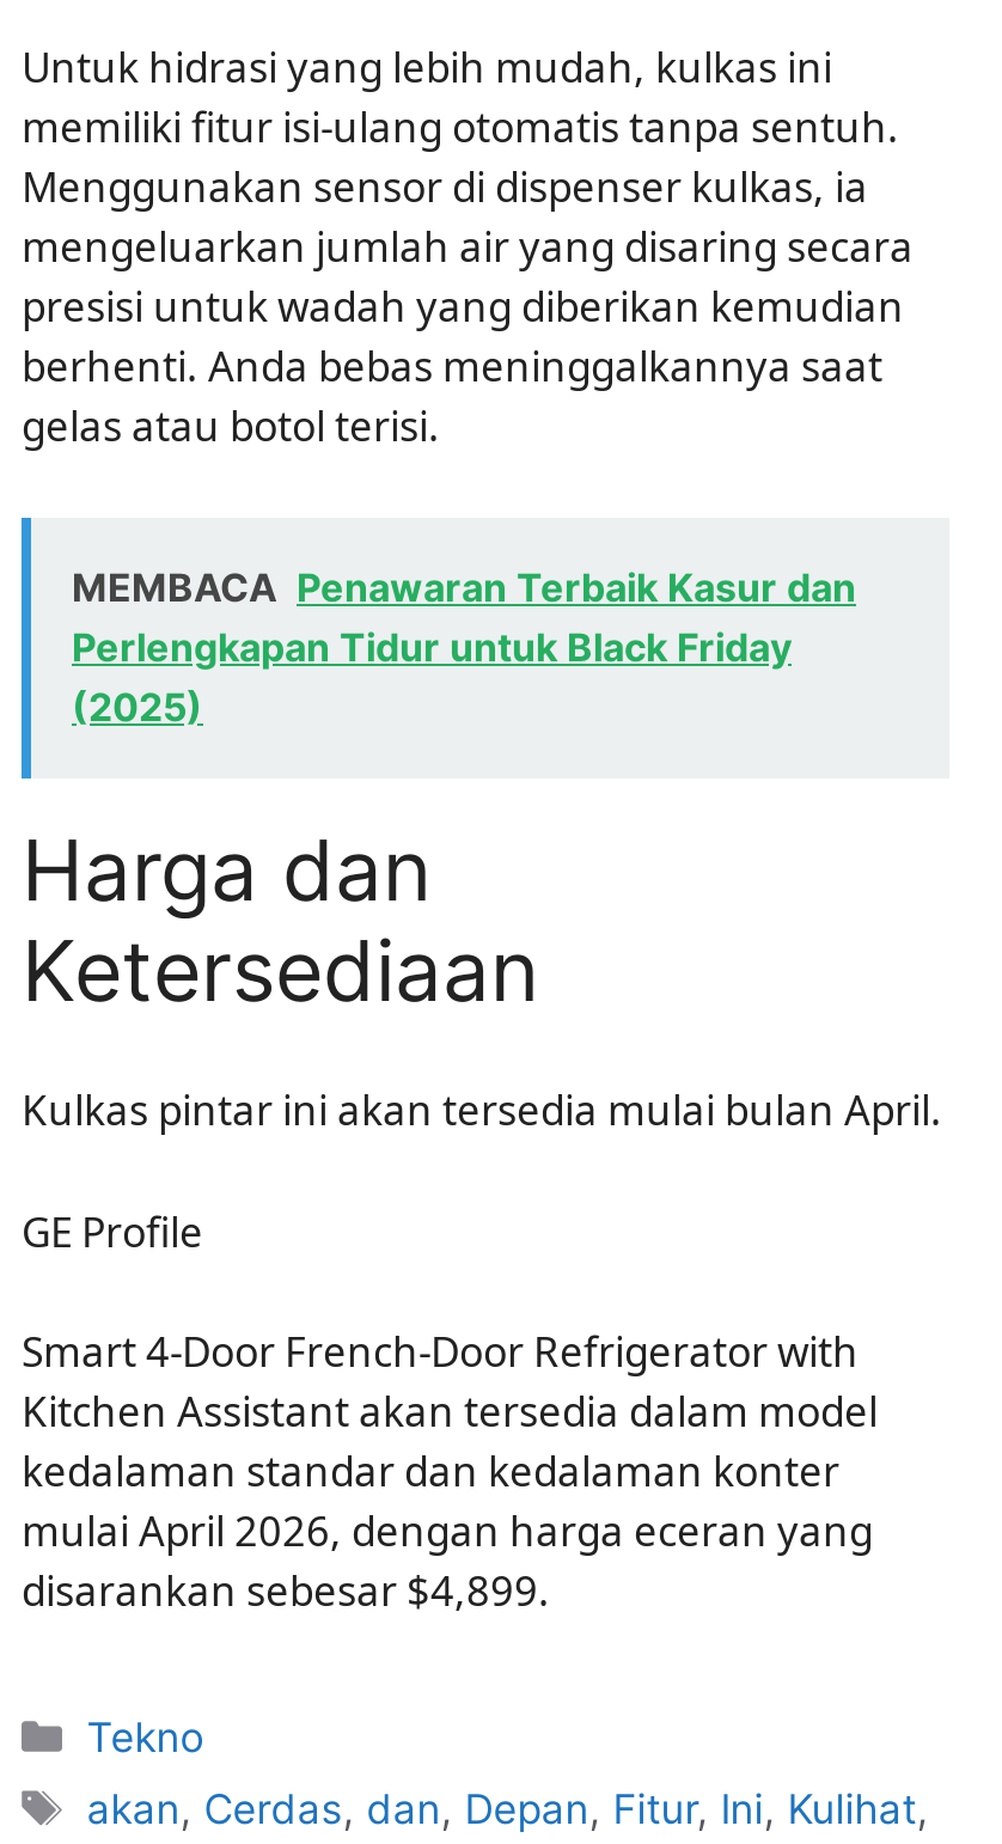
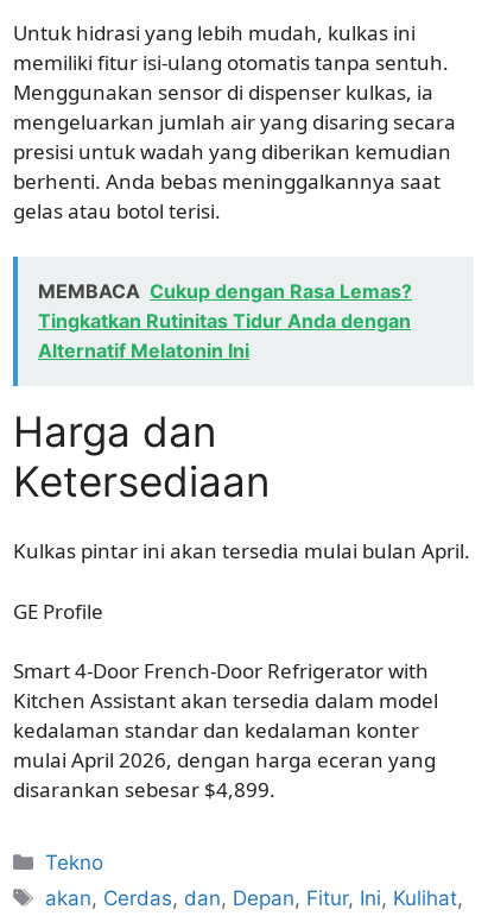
[72,562,856,729] MEMBACA Penawaran Terbaik Kasur dan | Perlengkapan Tidur untuk Black Friday | (2025) -> [38,279,412,362] MEMBACA Cukup dengan Rasa Lemas? | Tingkatkan Rutinitas Tidur Anda dengan | Alternatif Melatonin Ini

